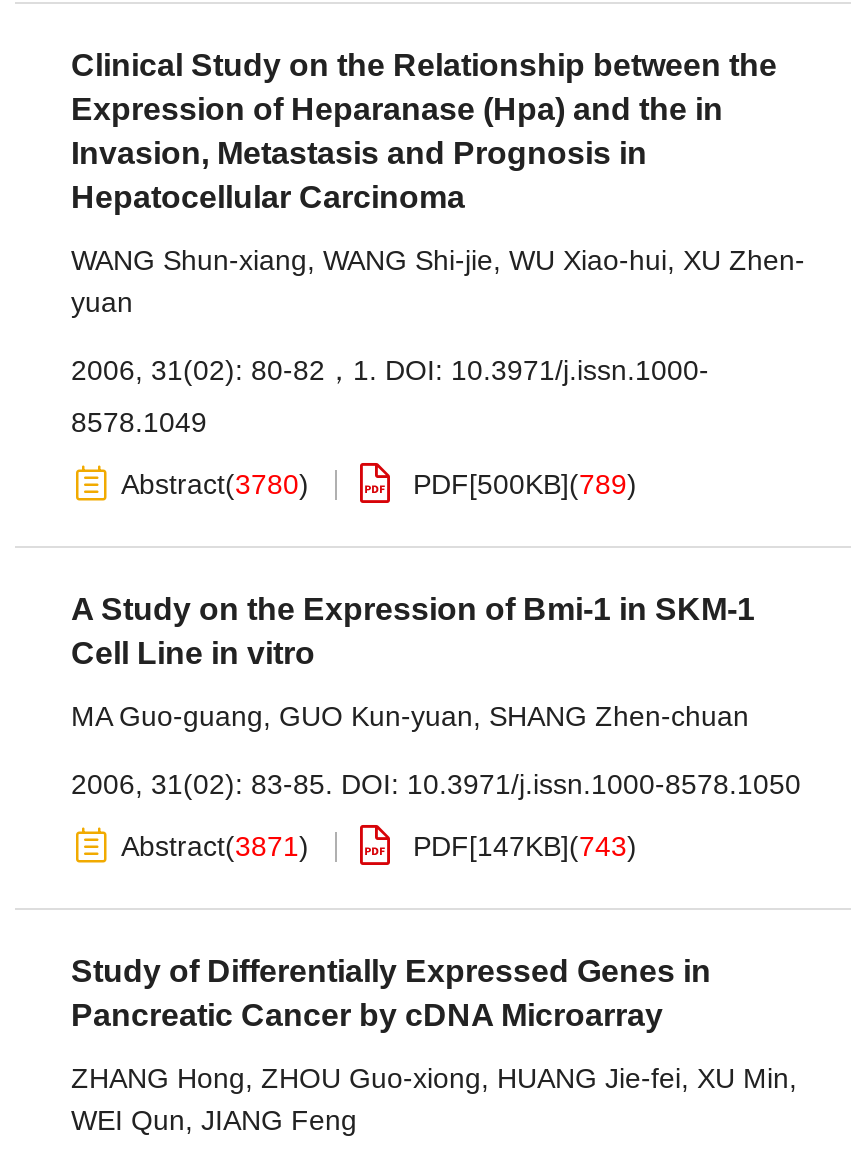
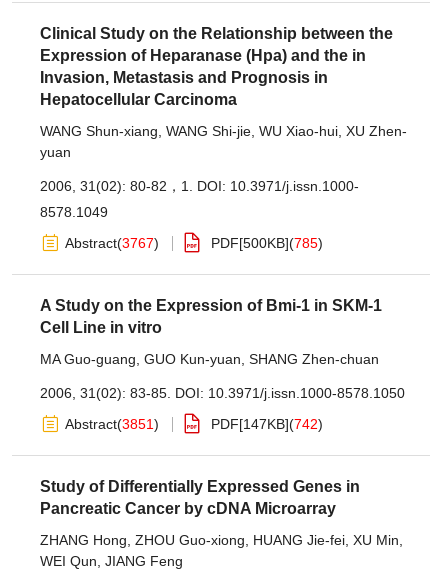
[121,468,309,500] Abstract(3780) -> [65,235,159,251] Abstract(3767)
[413,468,637,500] PDF[500KB](789) -> [211,235,323,251] PDF[500KB](785)
[121,830,309,862] Abstract(3871) -> [65,416,159,432] Abstract(3851)
[413,830,637,862] PDF[147KB](743) -> [211,416,323,432] PDF[147KB](742)

